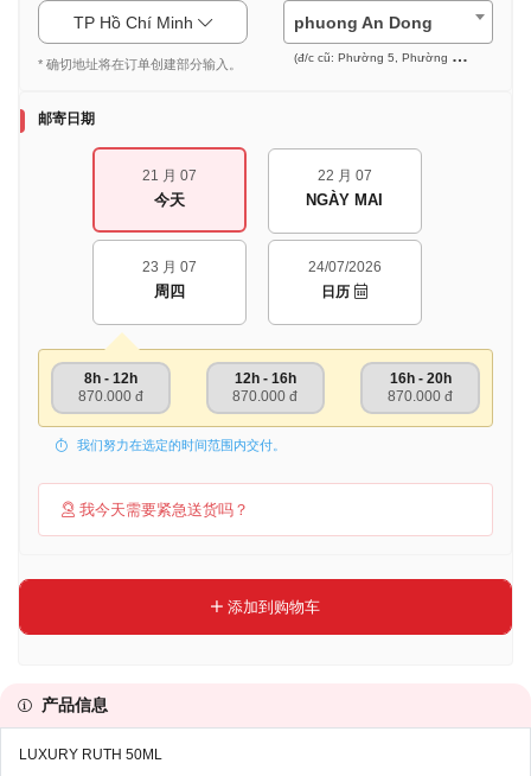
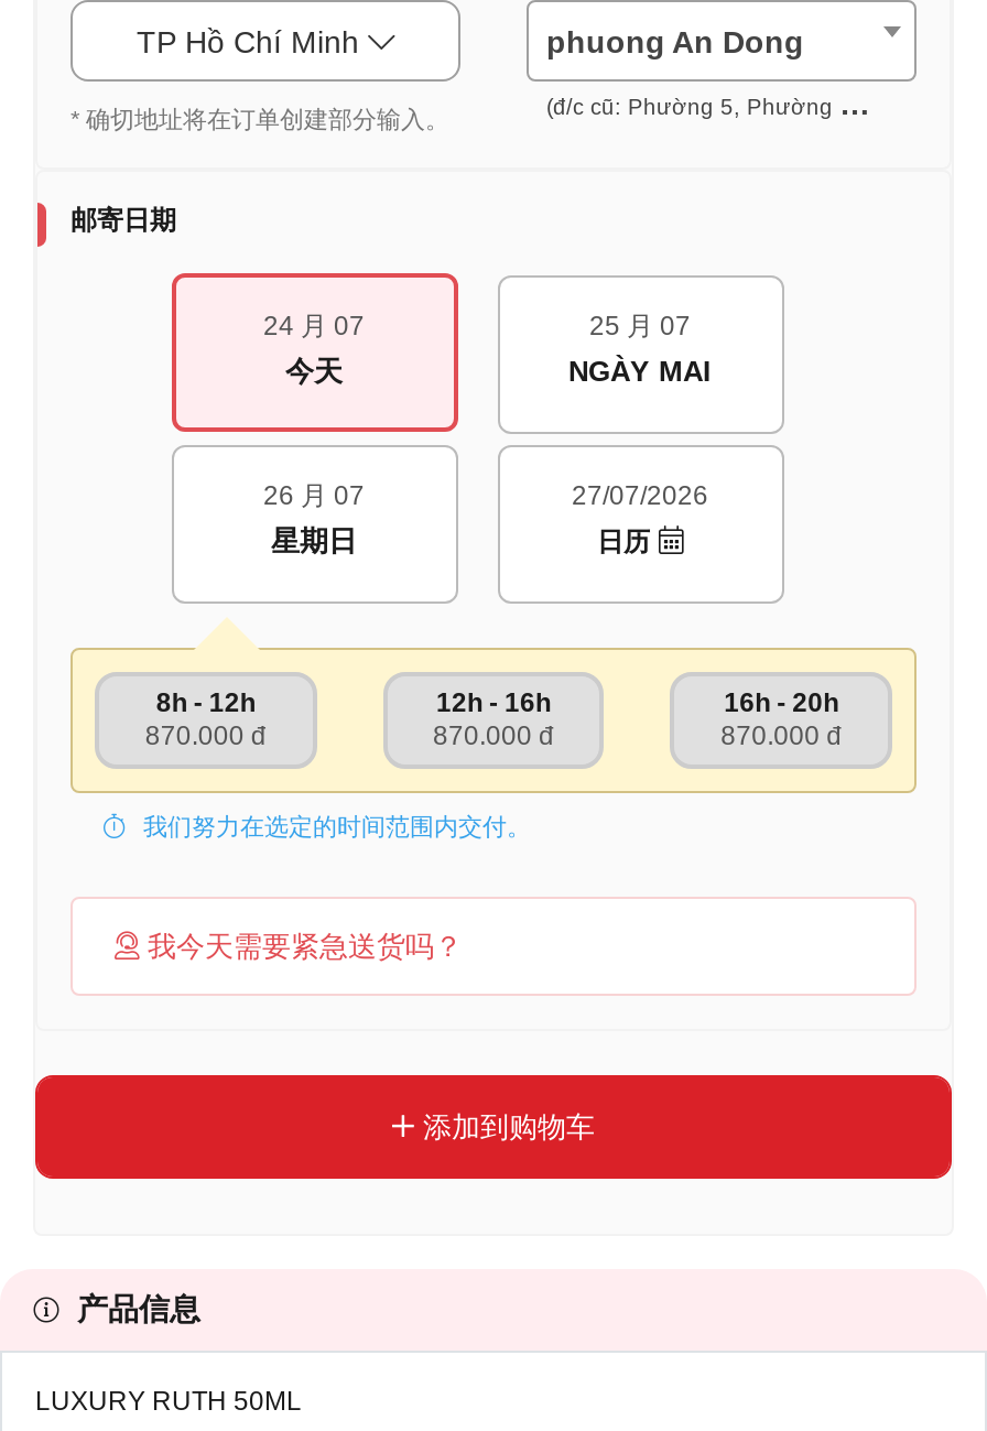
[142,168,196,184] 21 月 07 -> [263,311,365,342] 24 月 07
[317,168,372,184] 22 月 07 -> [589,311,691,342] 25 月 07
[142,259,196,300] 23 月 07 | 周四 -> [263,481,365,558] 26 月 07 | 星期日
[308,259,381,276] 24/07/2026 -> [572,481,708,512] 27/07/2026

